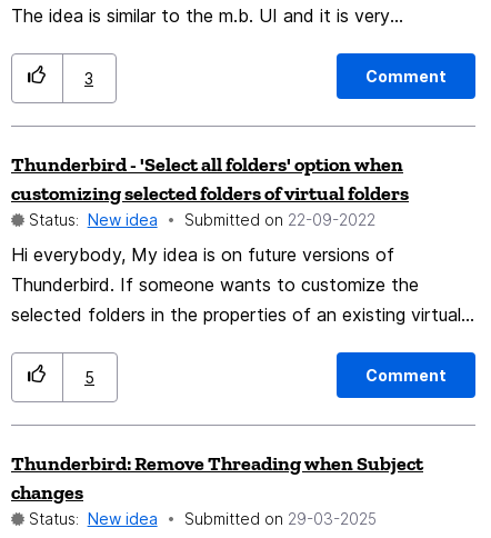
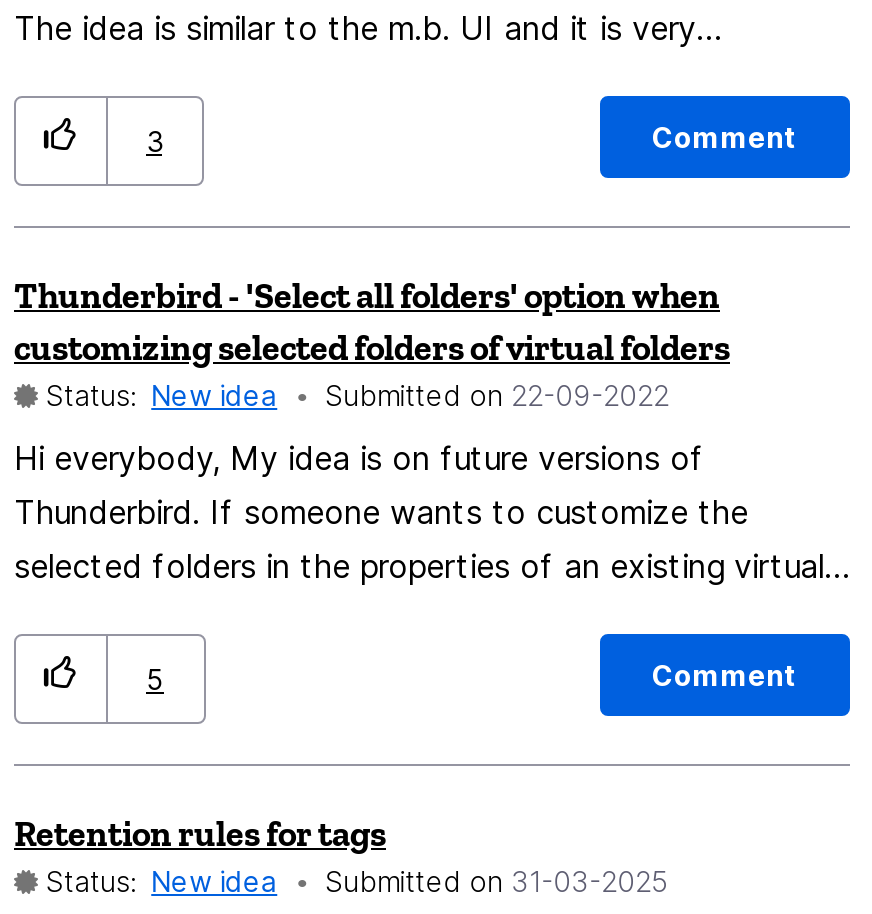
[11,451,423,505] Thunderbird: Remove Threading when Subject | changes -> [14,812,386,856] Retention rules for tags
[24,509,376,528] Status: New idea Submitted on 29-03-2025 -> [38,864,667,898] Status: New idea Submitted on 31-03-2025

